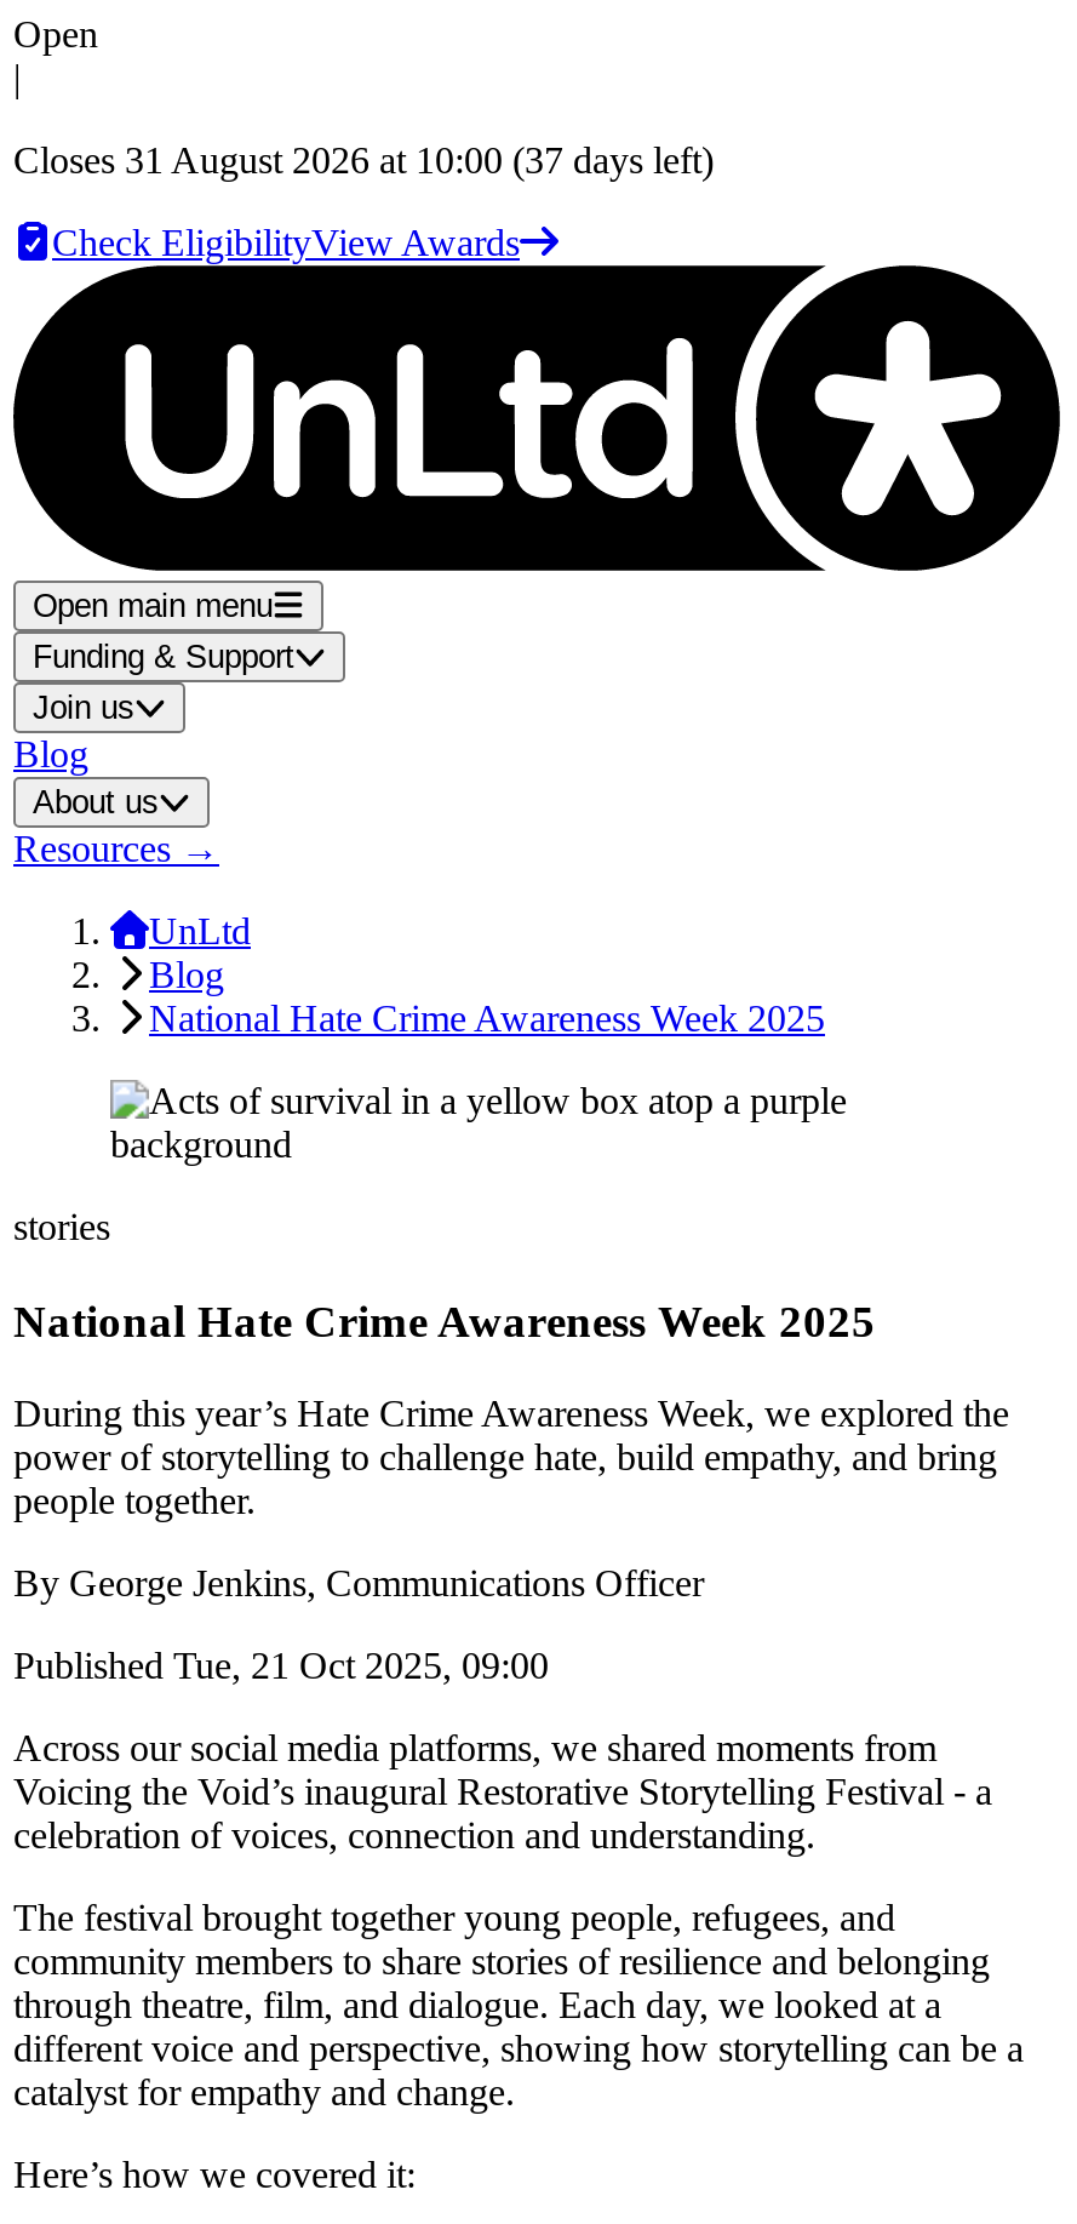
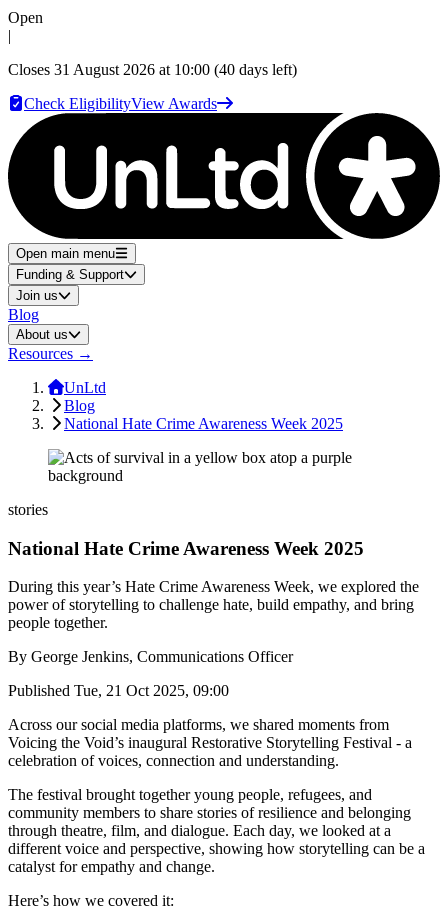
[13,140,714,182] Closes 31 August 2026 at 10:00 (37 days left) -> [8,61,297,78] Closes 31 August 2026 at 10:00 (40 days left)

